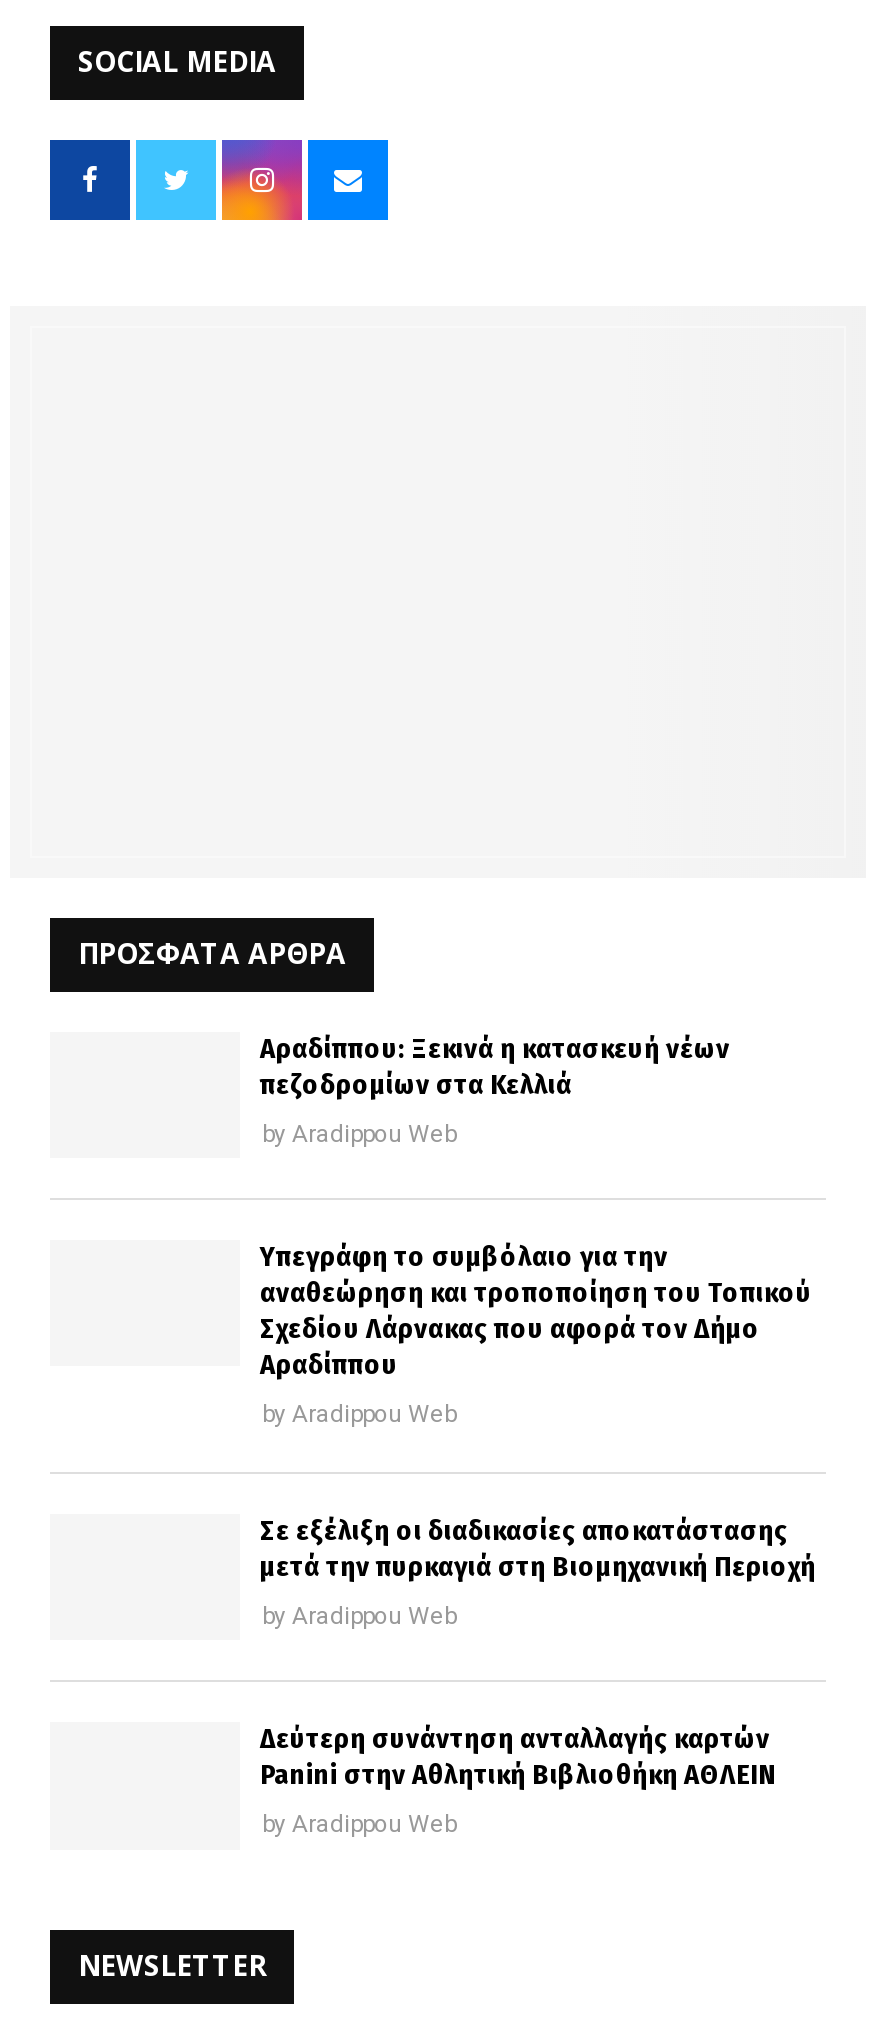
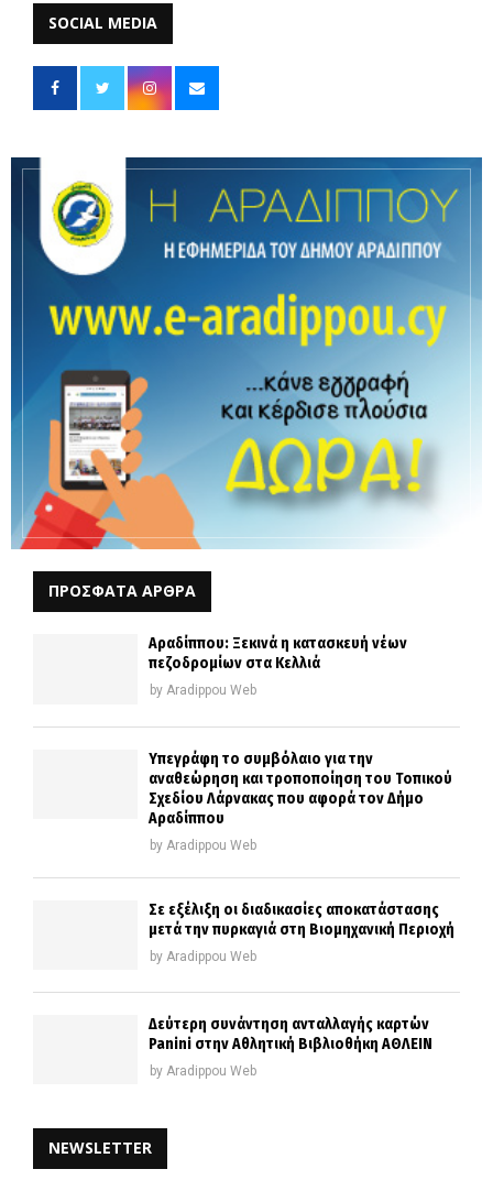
none -> [10,156,483,550] [image]

